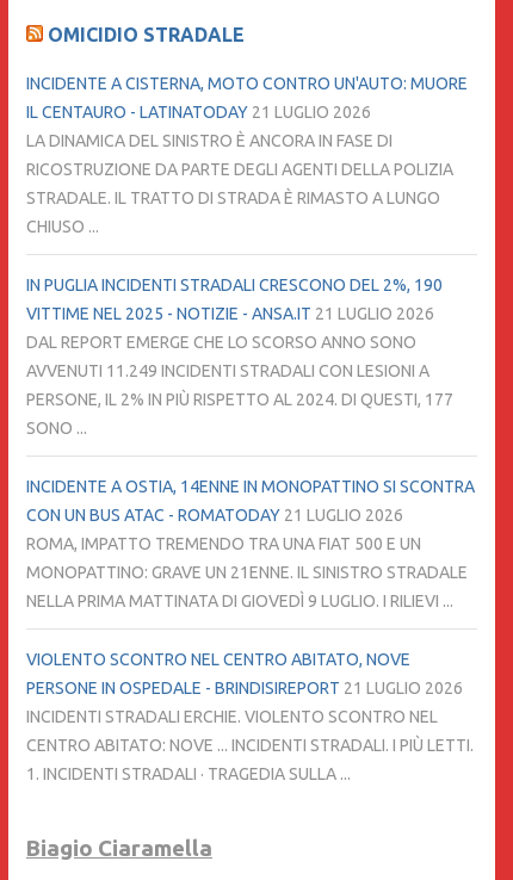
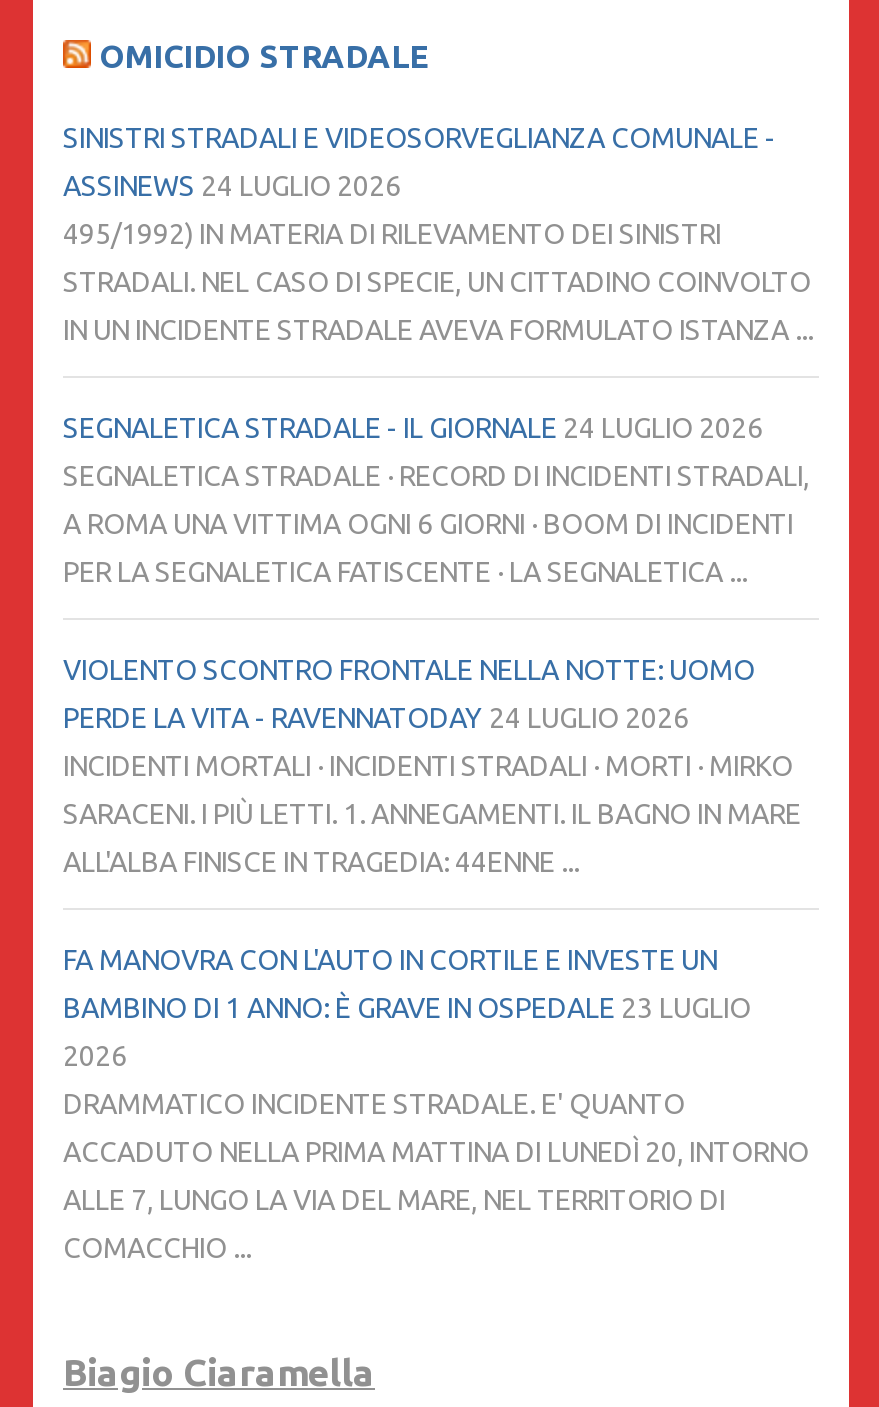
[26,74,475,784] INCIDENTE A CISTERNA, MOTO CONTRO UN'AUTO: MUORE | IL CENTAURO - LATINATODAY 21 LUGLIO 2026 | LA DINAMICA DEL SINISTRO È ANCORA IN FASE DI | RICOSTRUZIONE DA PARTE DEGLI AGENTI DELLA POLIZIA | STRADALE. IL TRATTO DI STRADA È RIMASTO A LUNGO | CHIUSO ... | IN PUGLIA INCIDENTI STRADALI CRESCONO DEL 2%, 190 | VITTIME NEL 2025 - NOTIZIE - ANSA.IT 21 LUGLIO 2026 | DAL REPORT EMERGE CHE LO SCORSO ANNO SONO | AVVENUTI 11.249 INCIDENTI STRADALI CON LESIONI A | PERSONE, IL 2% IN PIÙ RISPETTO AL 2024. DI QUESTI, 177 | SONO ... | INCIDENTE A OSTIA, 14ENNE IN MONOPATTINO SI SCONTRA | CON UN BUS ATAC - ROMATODAY 21 LUGLIO 2026 | ROMA, IMPATTO TREMENDO TRA UNA FIAT 500 E UN | MONOPATTINO: GRAVE UN 21ENNE. IL SINISTRO STRADALE | NELLA PRIMA MATTINATA DI GIOVEDÌ 9 LUGLIO. I RILIEVI ... | VIOLENTO SCONTRO NEL CENTRO ABITATO, NOVE | PERSONE IN OSPEDALE - BRINDISIREPORT 21 LUGLIO 2026 | INCIDENTI STRADALI ERCHIE. VIOLENTO SCONTRO NEL | CENTRO ABITATO: NOVE ... INCIDENTI STRADALI. I PIÙ LETTI. | 1. INCIDENTI STRADALI · TRAGEDIA SULLA ... -> [63,122,813,1264] SINISTRI STRADALI E VIDEOSORVEGLIANZA COMUNALE - | ASSINEWS 24 LUGLIO 2026 | 495/1992) IN MATERIA DI RILEVAMENTO DEI SINISTRI | STRADALI. NEL CASO DI SPECIE, UN CITTADINO COINVOLTO | IN UN INCIDENTE STRADALE AVEVA FORMULATO ISTANZA ... | SEGNALETICA STRADALE - IL GIORNALE 24 LUGLIO 2026 | SEGNALETICA STRADALE · RECORD DI INCIDENTI STRADALI, | A ROMA UNA VITTIMA OGNI 6 GIORNI · BOOM DI INCIDENTI | PER LA SEGNALETICA FATISCENTE · LA SEGNALETICA ... | VIOLENTO SCONTRO FRONTALE NELLA NOTTE: UOMO | PERDE LA VITA - RAVENNATODAY 24 LUGLIO 2026 | INCIDENTI MORTALI · INCIDENTI STRADALI · MORTI · MIRKO | SARACENI. I PIÙ LETTI. 1. ANNEGAMENTI. IL BAGNO IN MARE | ALL'ALBA FINISCE IN TRAGEDIA: 44ENNE ... | FA MANOVRA CON L'AUTO IN CORTILE E INVESTE UN | BAMBINO DI 1 ANNO: È GRAVE IN OSPEDALE 23 LUGLIO | 2026 | DRAMMATICO INCIDENTE STRADALE. E' QUANTO | ACCADUTO NELLA PRIMA MATTINA DI LUNEDÌ 20, INTORNO | ALLE 7, LUNGO LA VIA DEL MARE, NEL TERRITORIO DI | COMACCHIO ...

